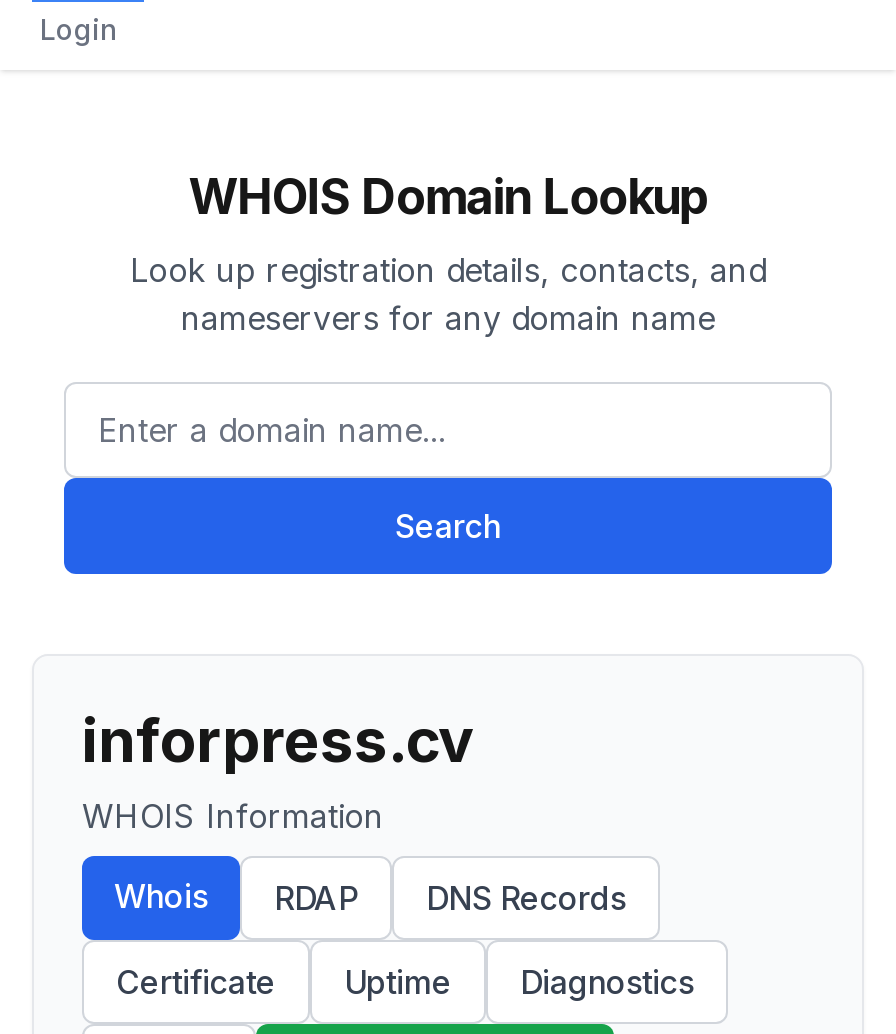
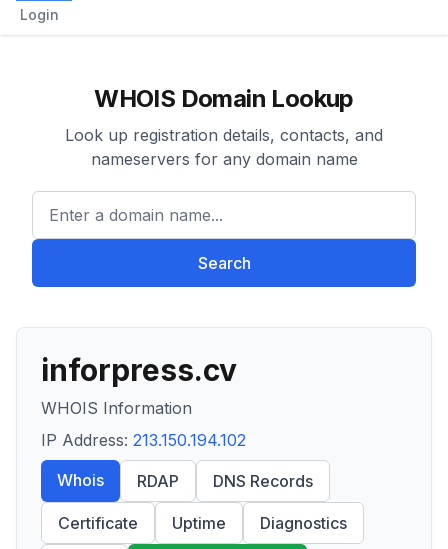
none -> [41,430,246,450] IP Address: 213.150.194.102

